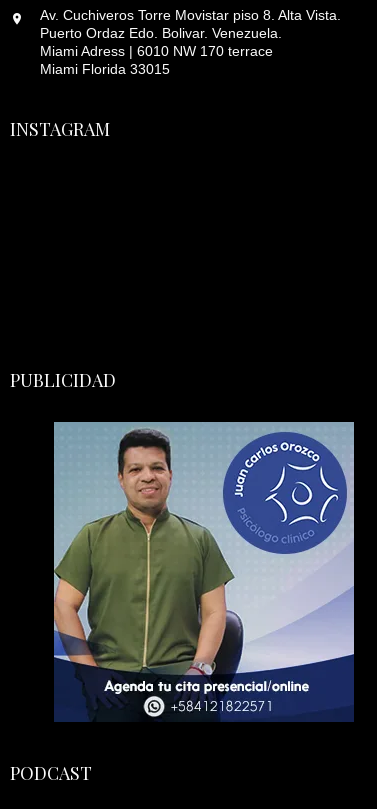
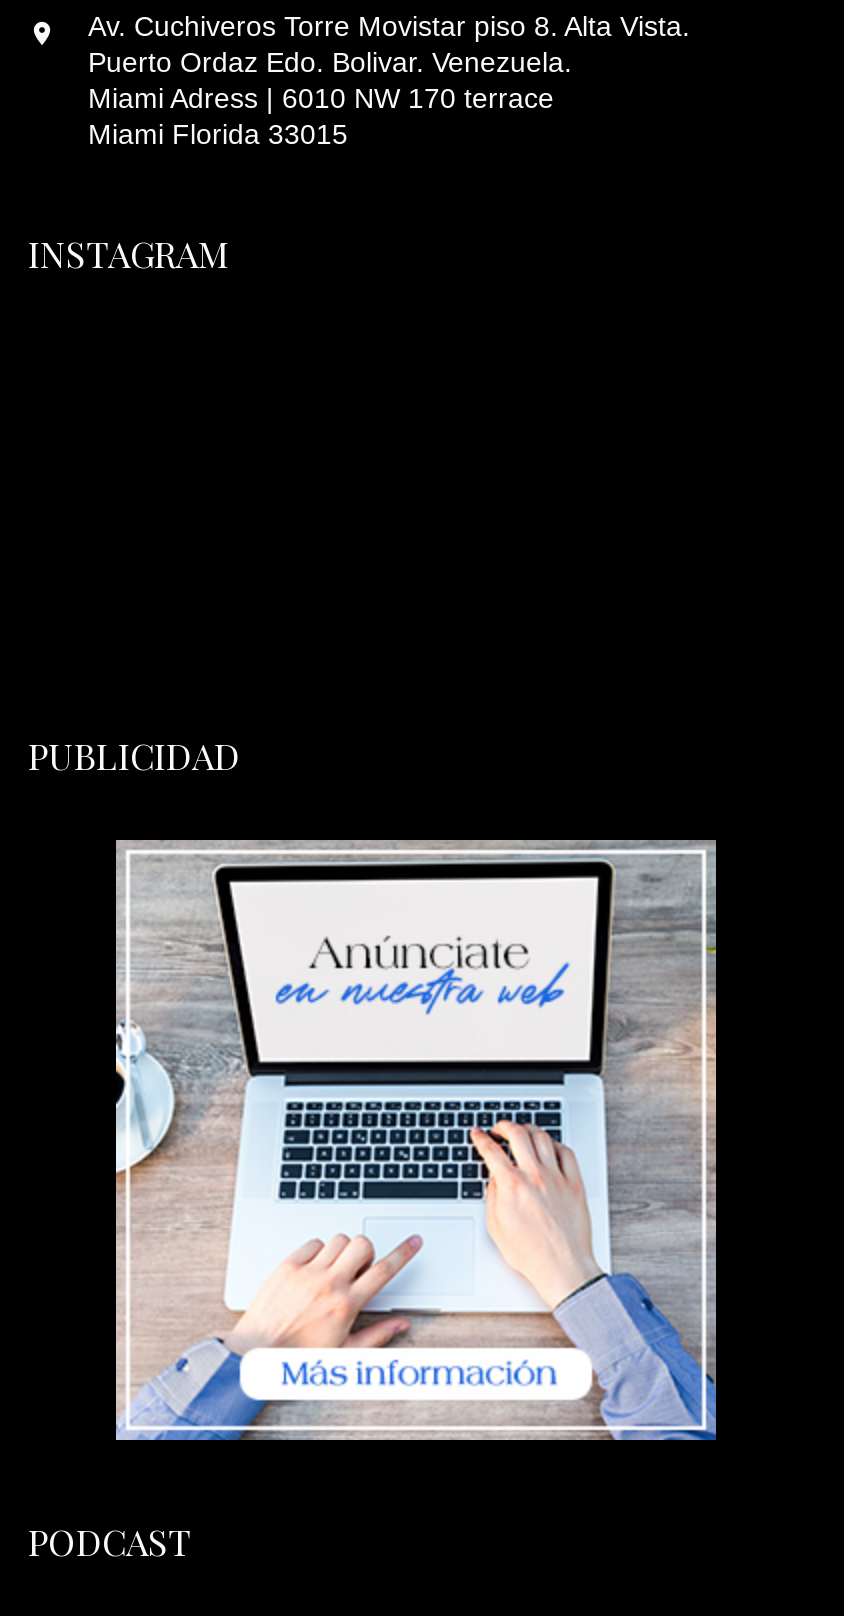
[53,421,355,722] [image] -> [114,839,718,1443] [image]

